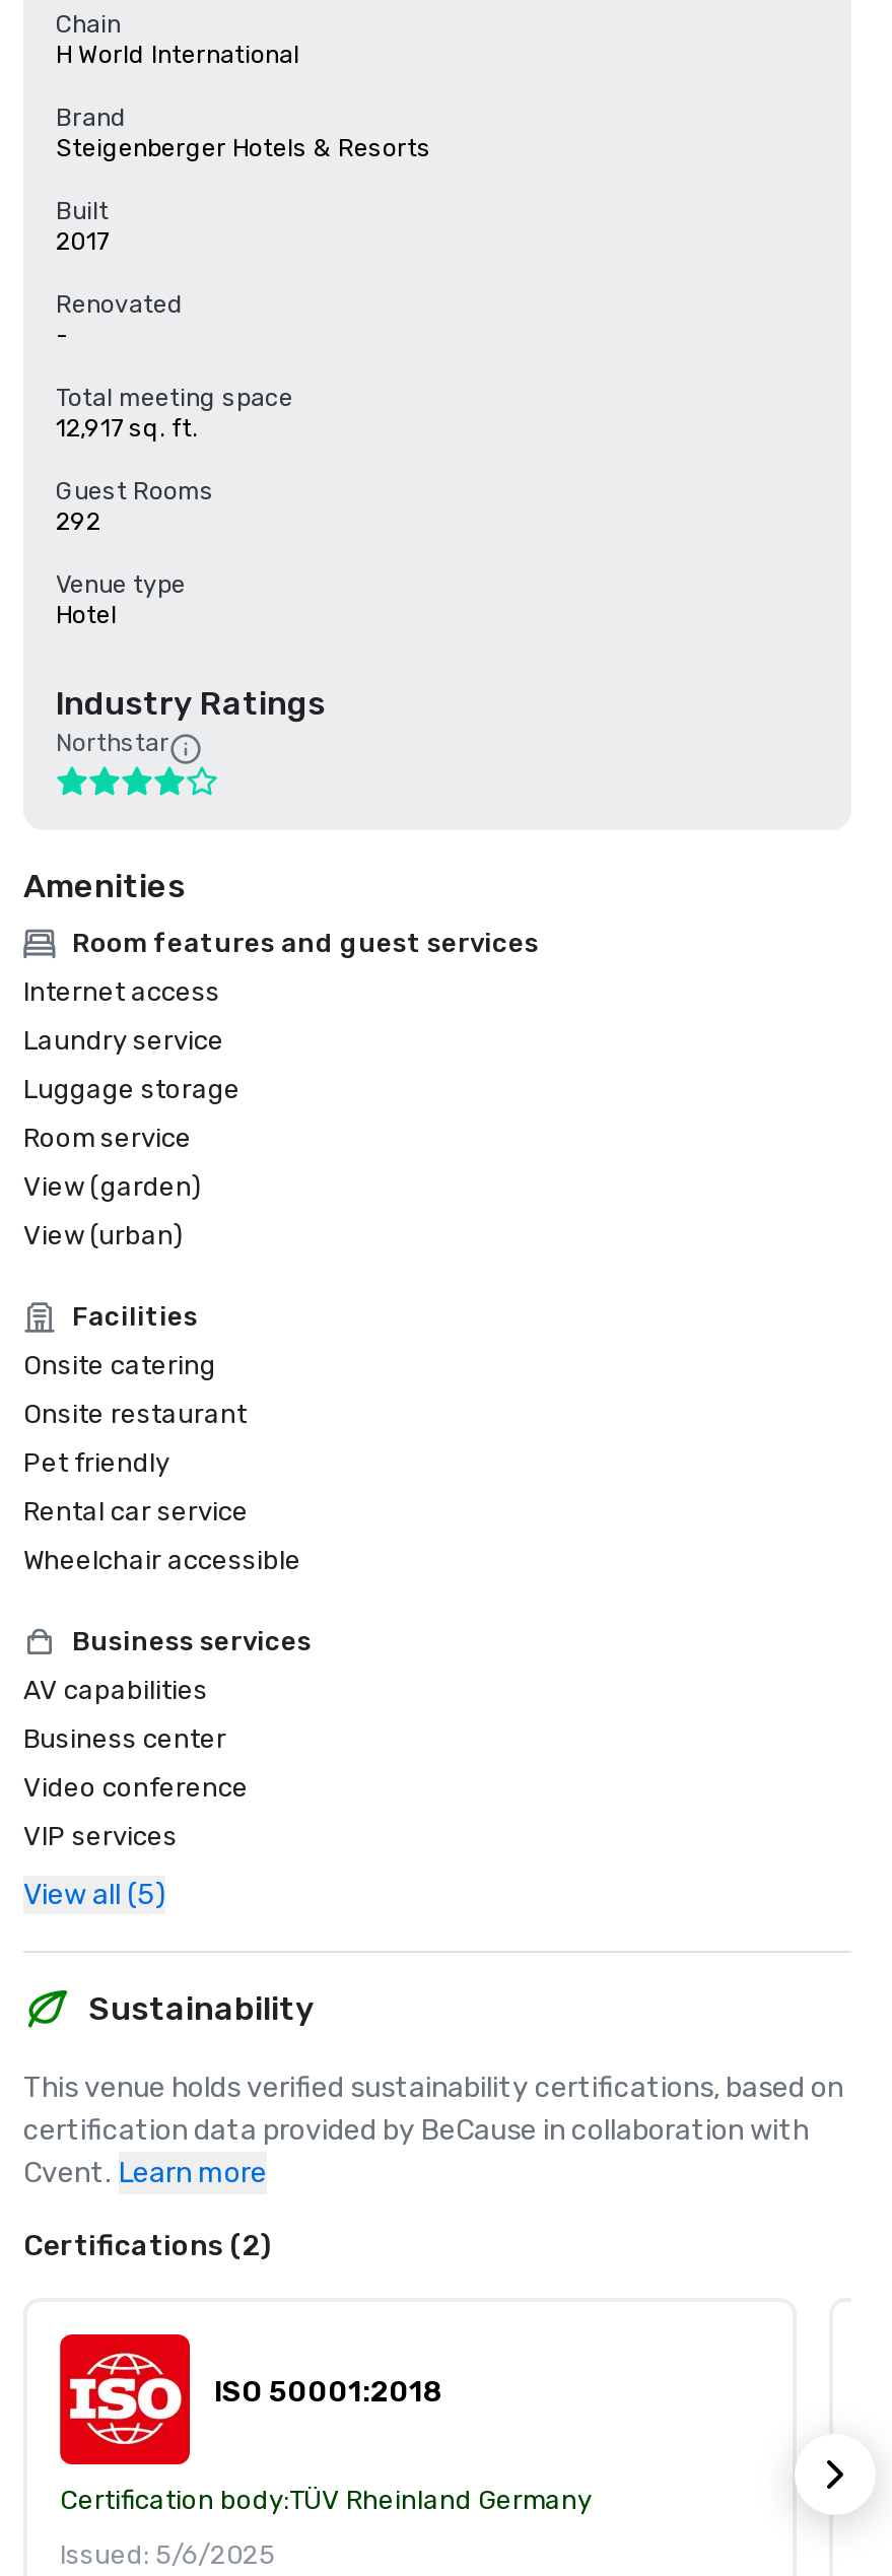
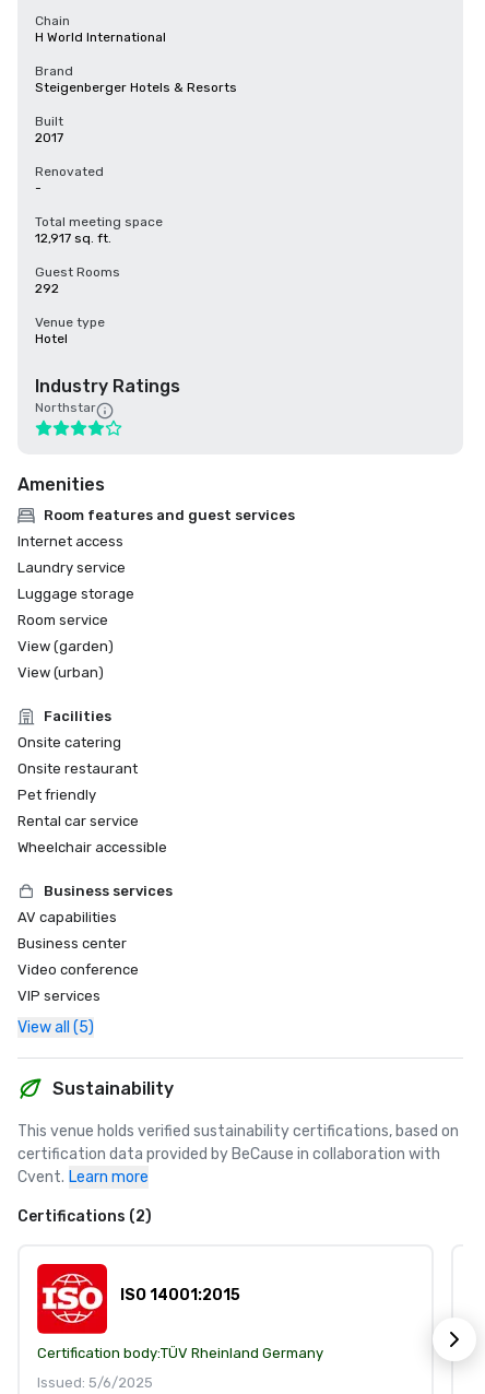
[214,2374,443,2409] ISO 50001:2018 -> [120,1285,240,1304] ISO 14001:2015

